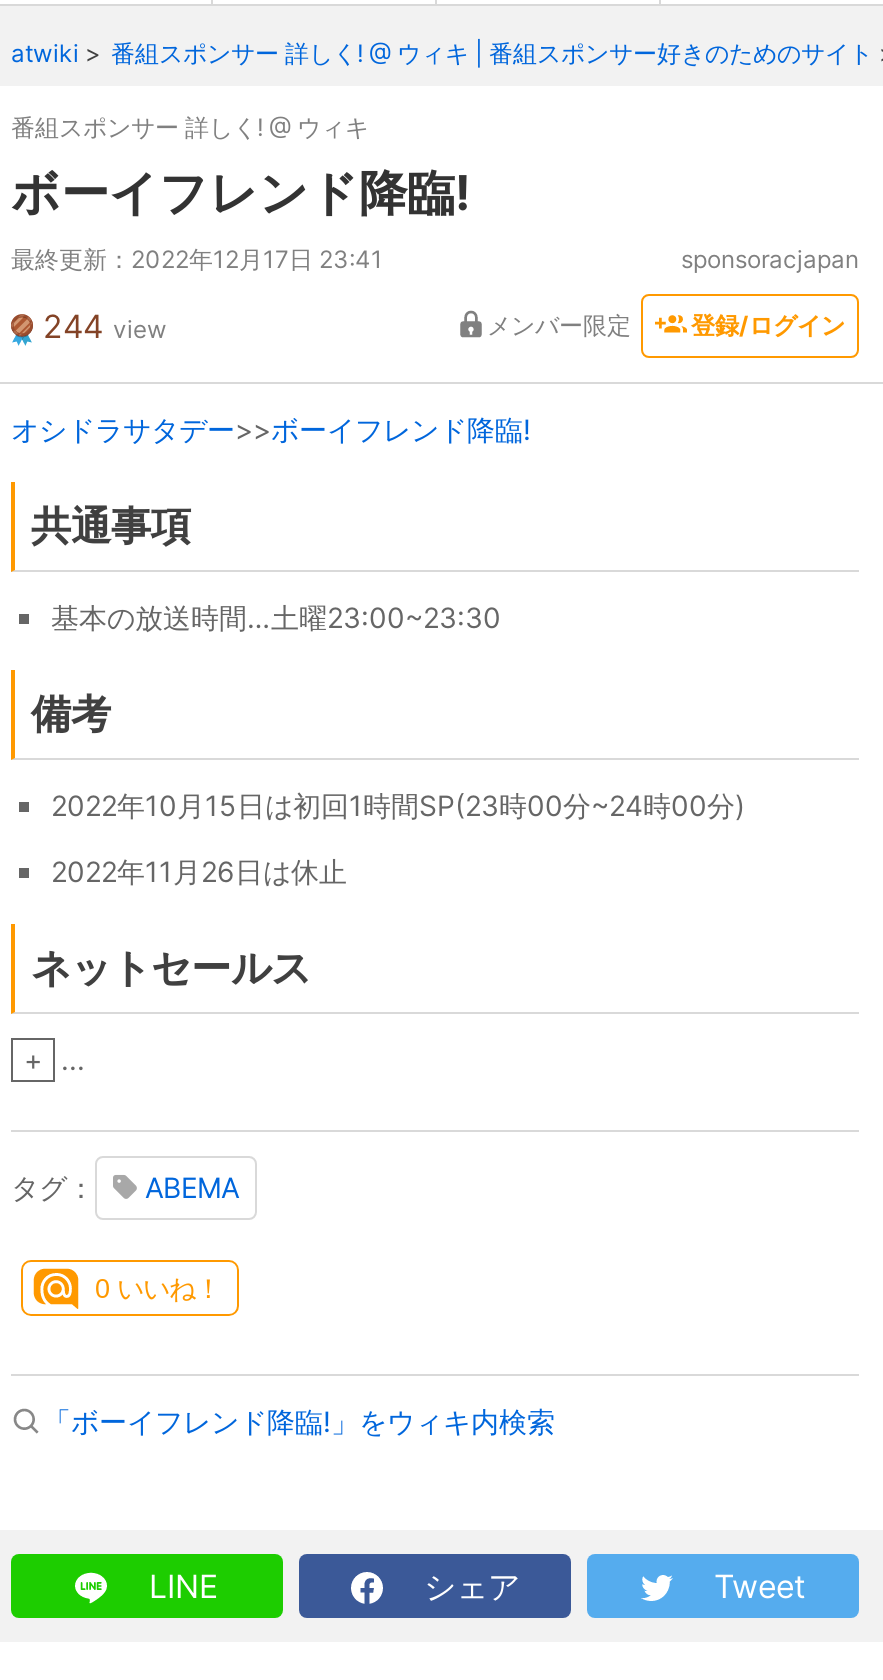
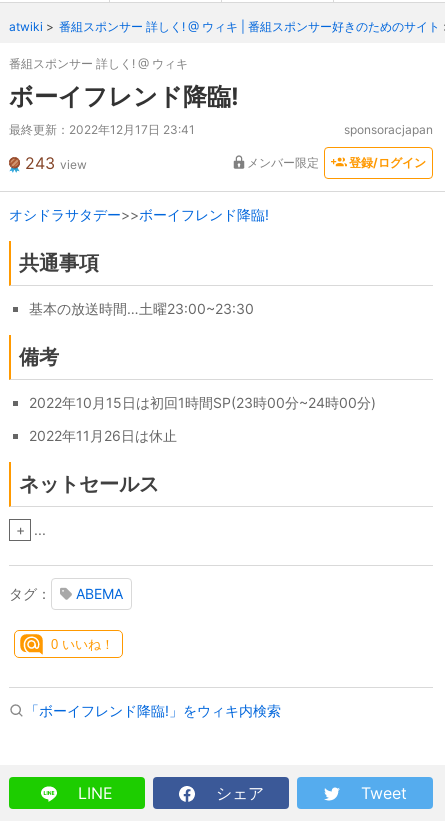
[43,306,167,346] 244 view -> [25,153,87,173] 243 view

